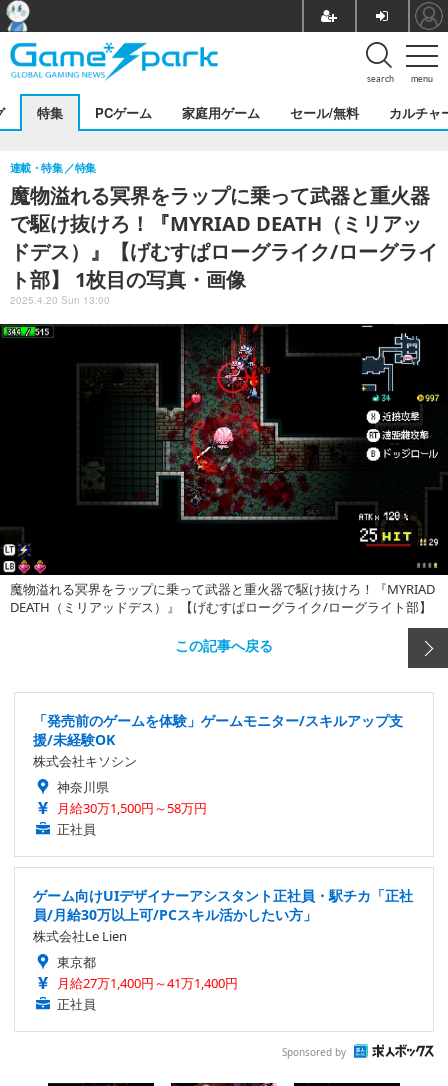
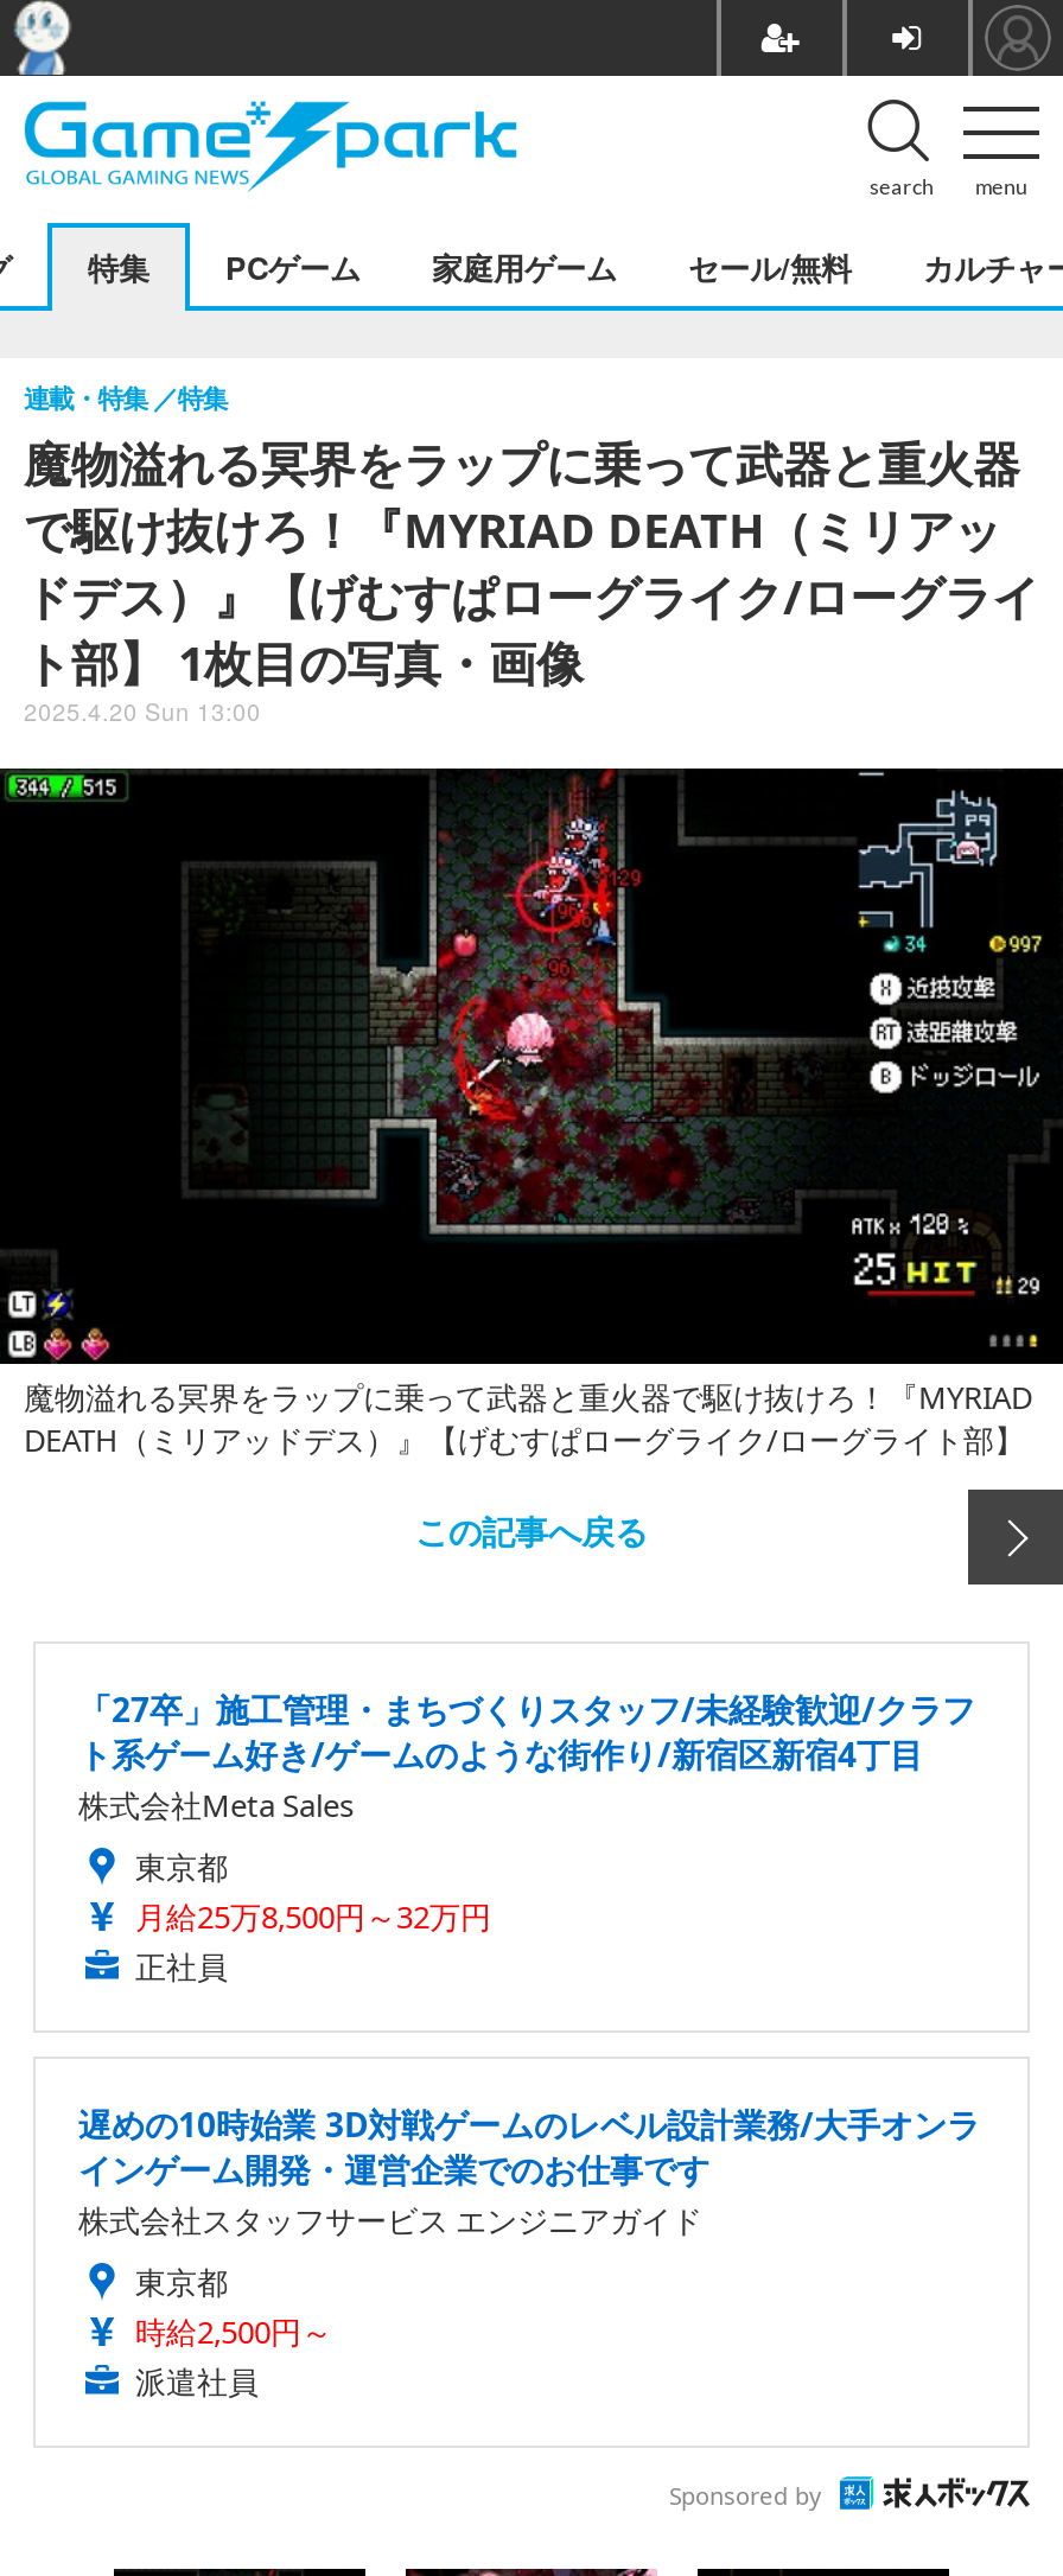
[33,711,403,817] 「発売前のゲームを体験」ゲームモニター/スキルアップ支 | 援/未経験OK | 株式会社キソシン | 神奈川県 | 月給30万1,500円～58万円 -> [78,1687,975,1939] 「27卒」施工管理・まちづくりスタッフ/未経験歓迎/クラフ | ト系ゲーム好き/ゲームのような街作り/新宿区新宿4丁目 | 株式会社Meta Sales | 東京都 | 月給25万8,500円～32万円
[33,886,413,945] ゲーム向けUIデザイナーアシスタント正社員・駅チカ「正社 | 員/月給30万以上可/PCスキル活かしたい方」 | 株式会社Le Lien -> [78,2103,980,2242] 遅めの10時始業 3D対戦ゲームのレベル設計業務/大手オンラ | インゲーム開発・運営企業でのお仕事です | 株式会社スタッフサービス エンジニアガイド
[57,974,238,1013] 月給27万1,400円～41万1,400円 | 正社員 -> [135,2311,332,2404] 時給2,500円～ | 派遣社員

